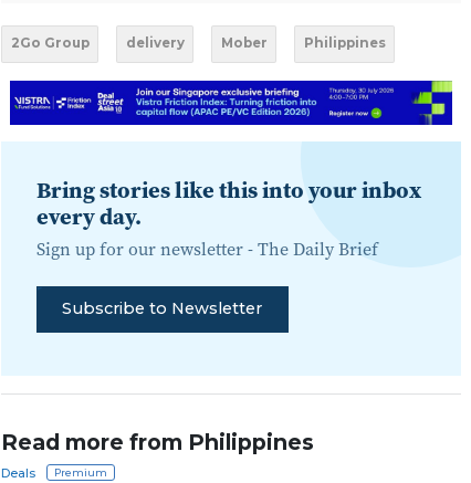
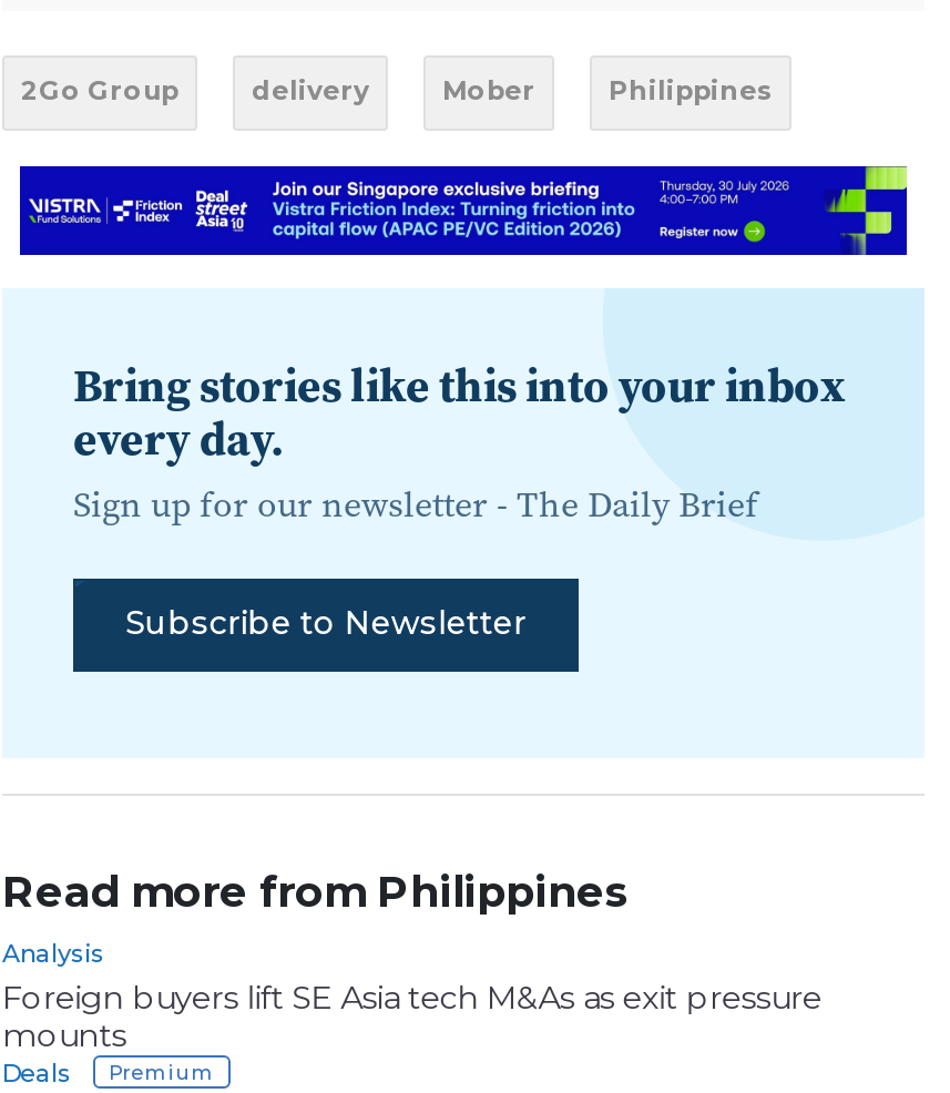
none -> [2,938,822,1055] Analysis | Foreign buyers lift SE Asia tech M&As as exit pressure | mounts

